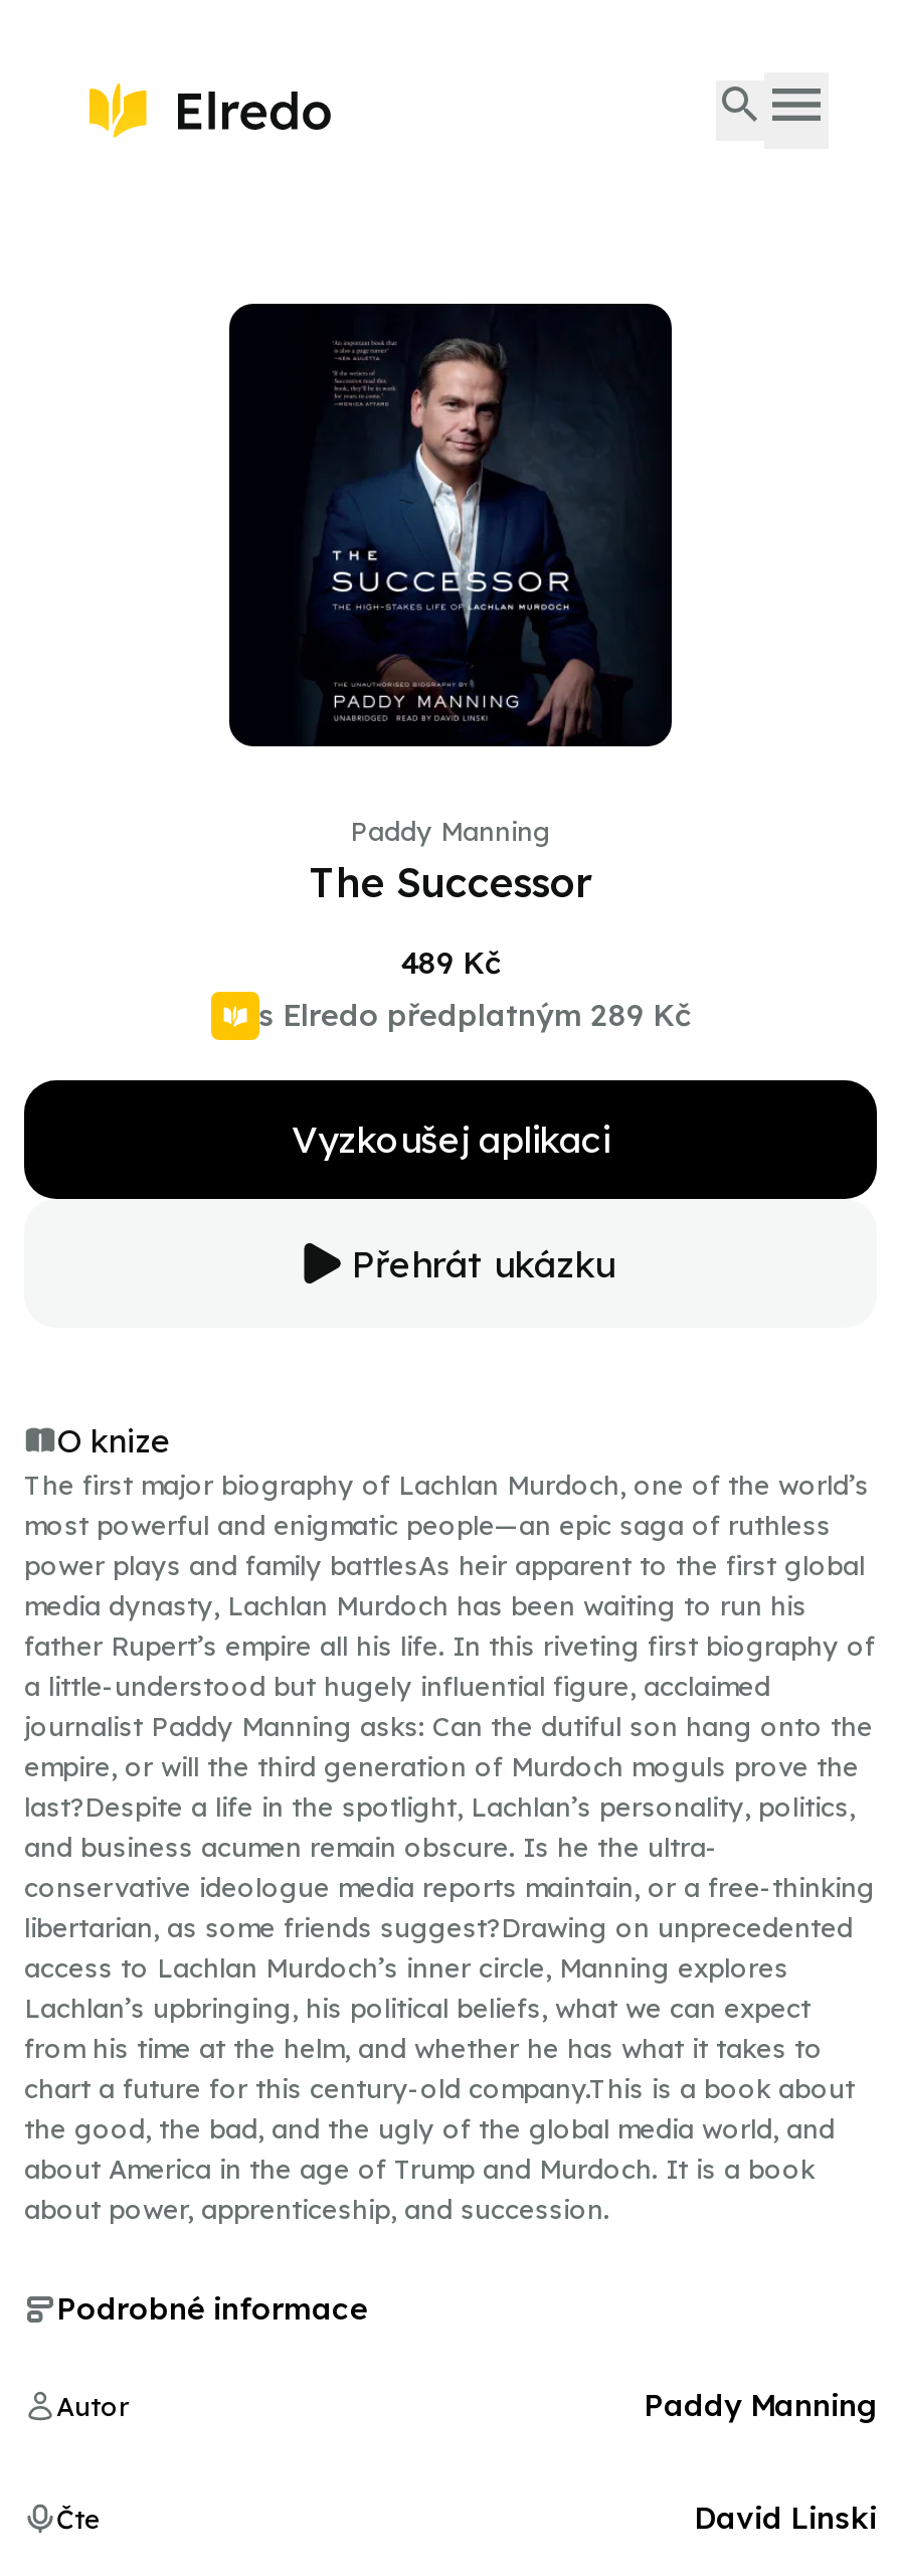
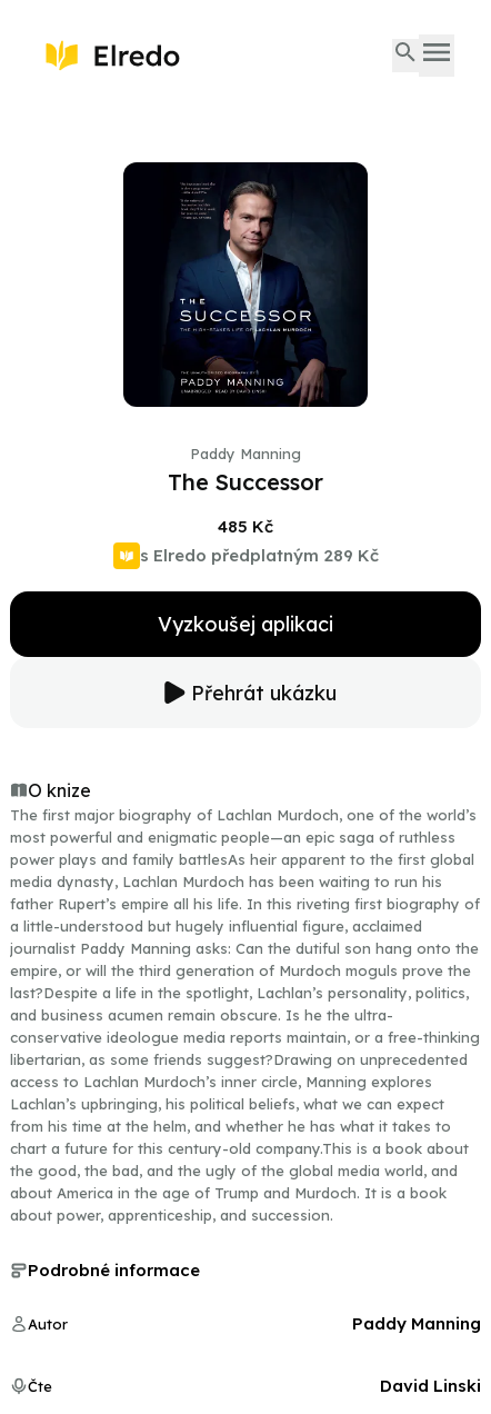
[400,943,501,982] 489 Kč -> [218,516,273,537] 485 Kč

